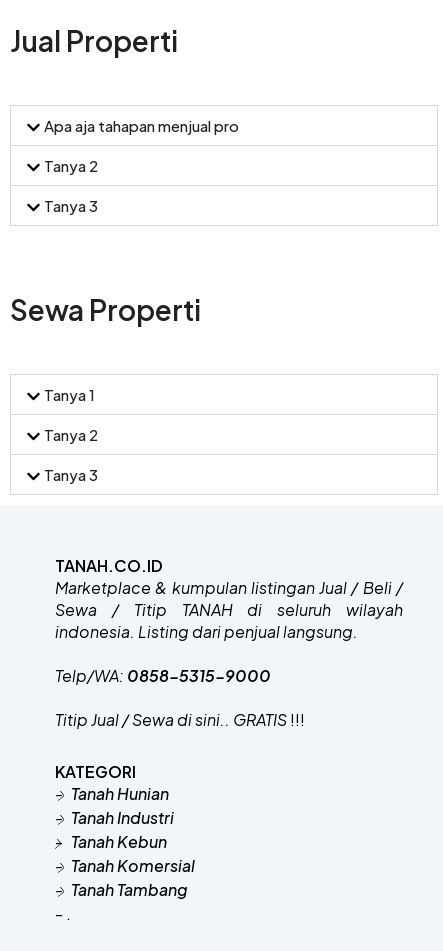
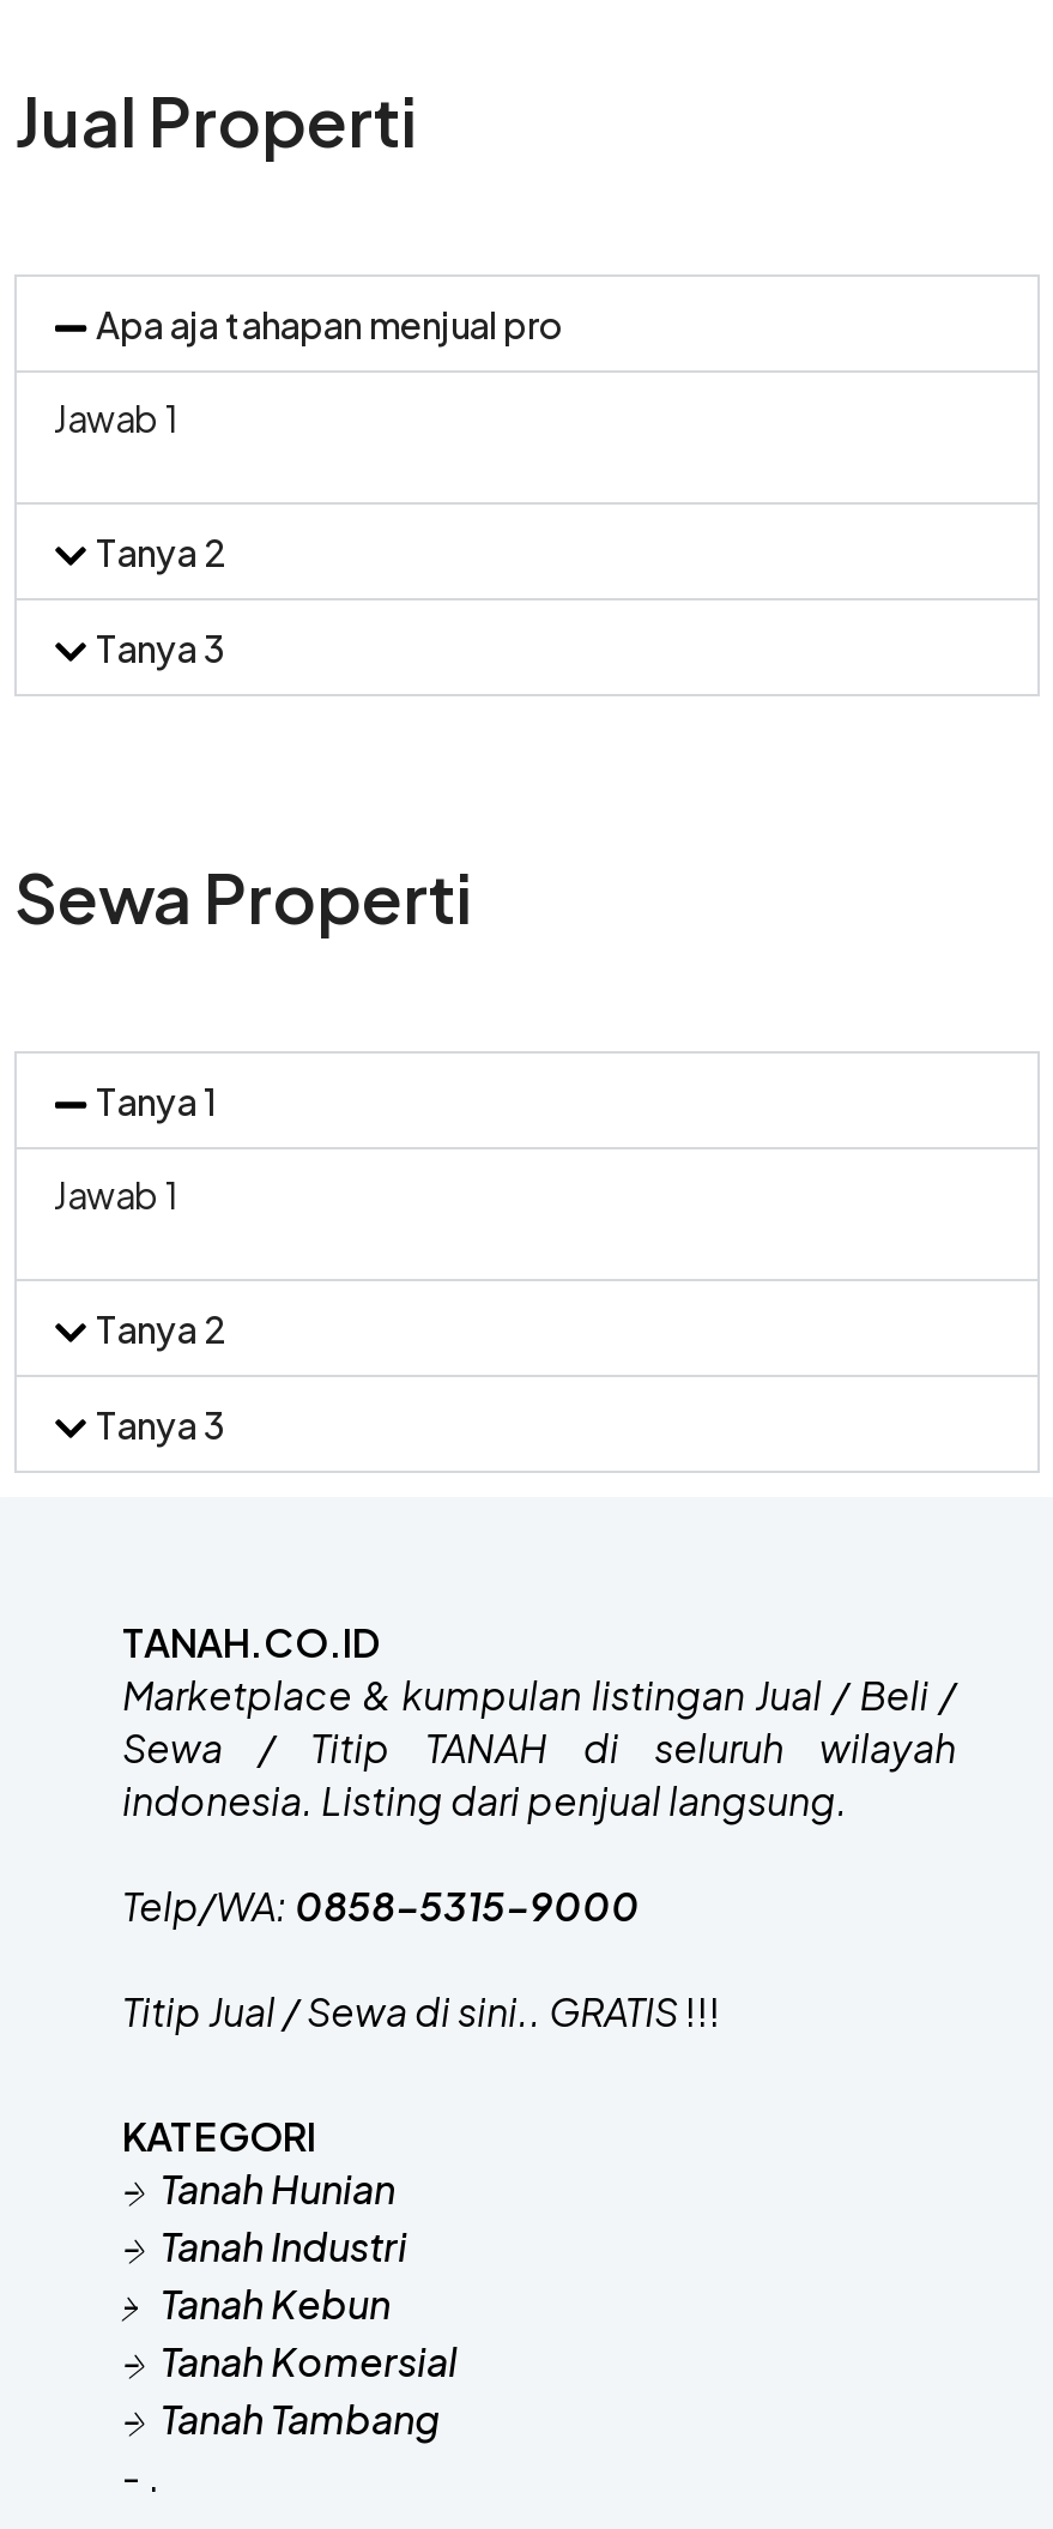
none -> [53,394,180,440] Jawab 1
none -> [53,1171,180,1217] Jawab 1

